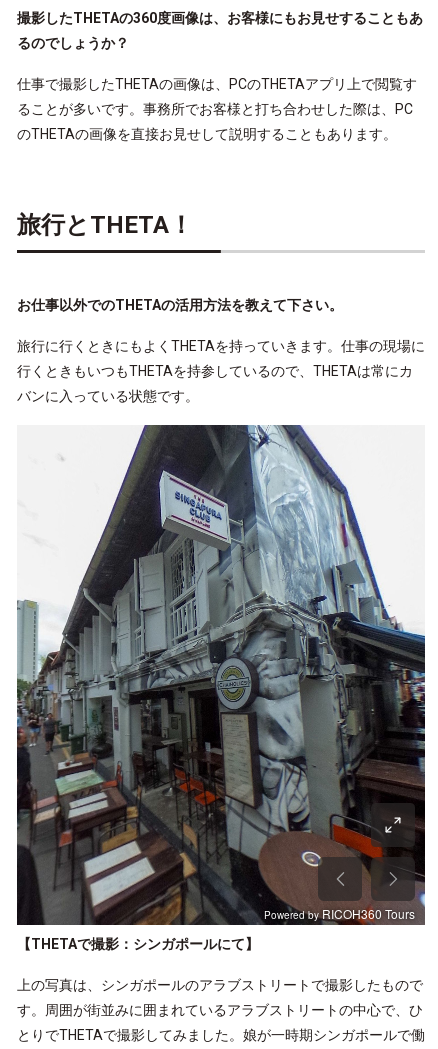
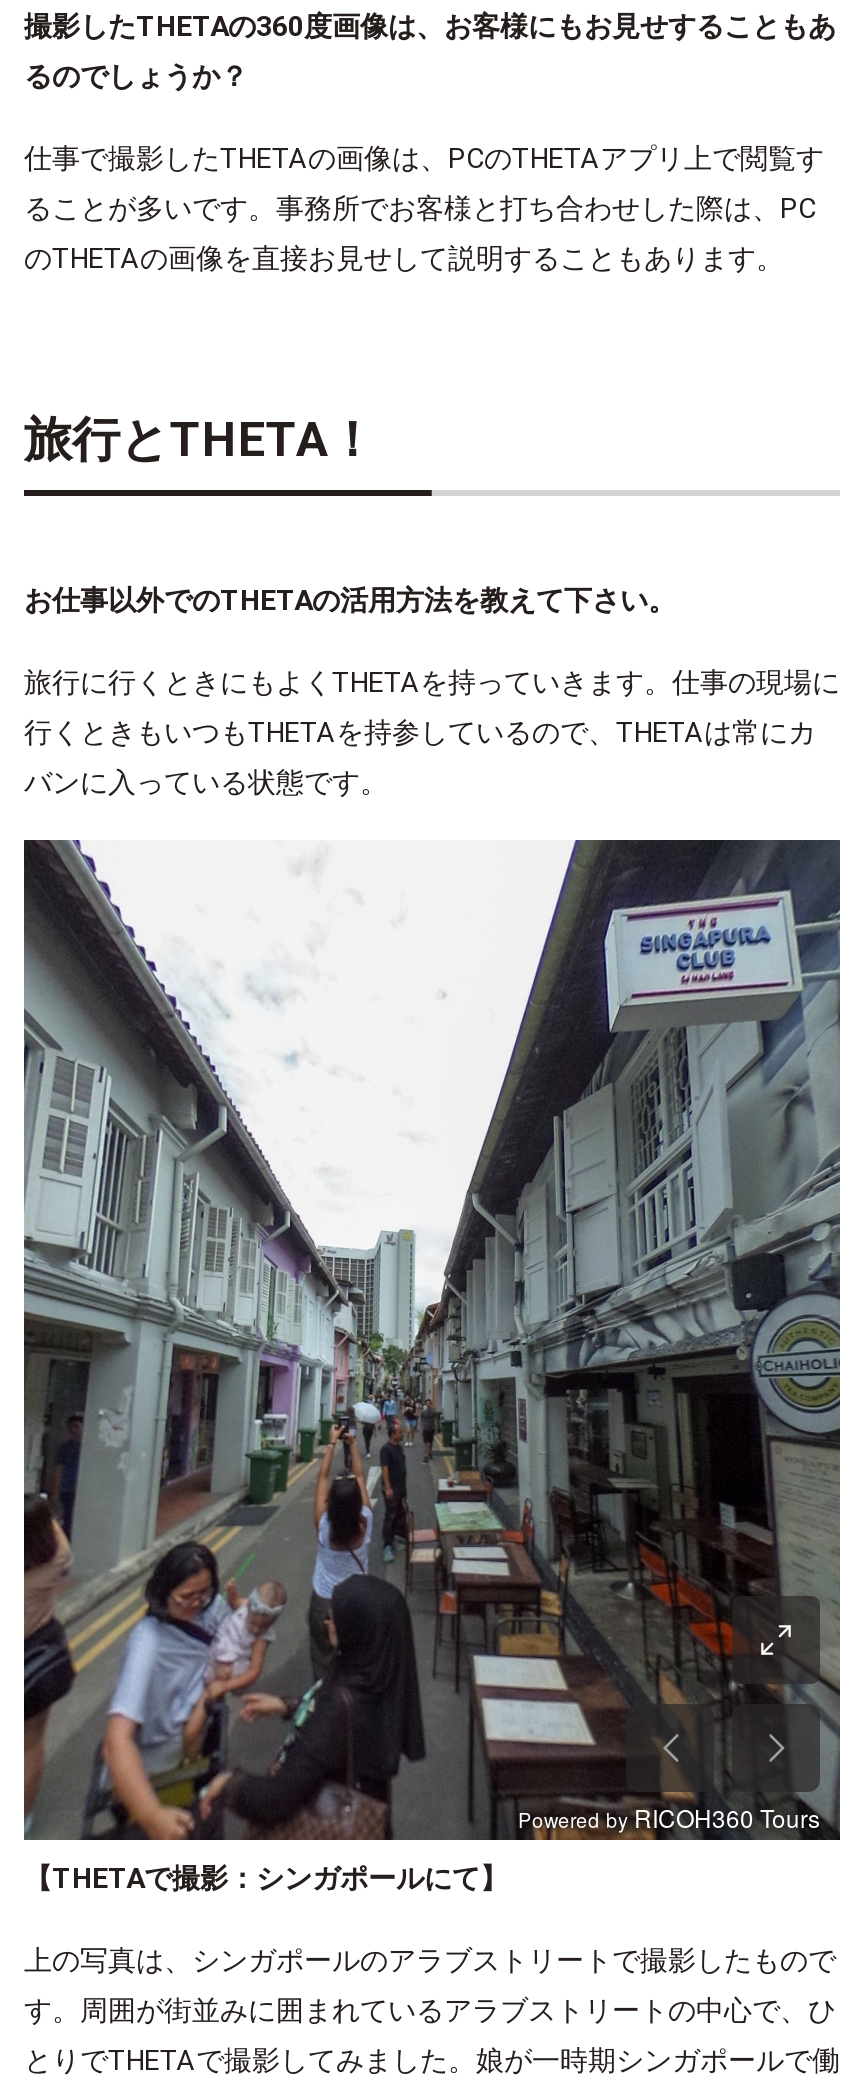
[16,424,426,926] [image] -> [22,838,842,1842] [image]

